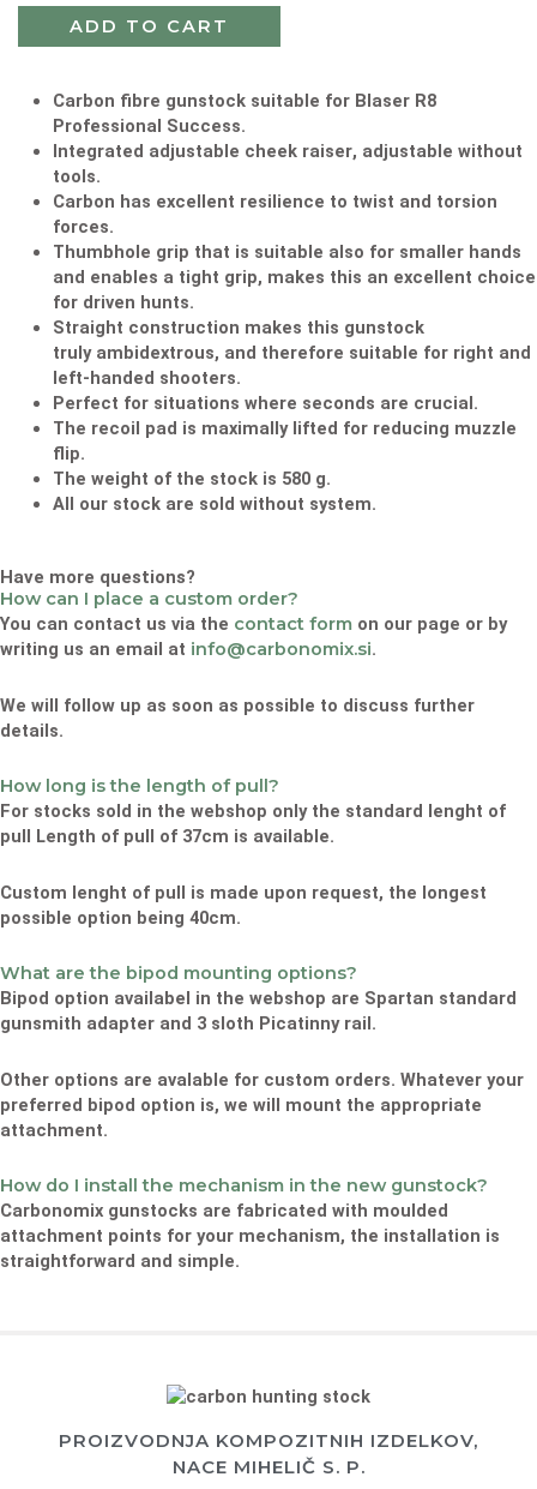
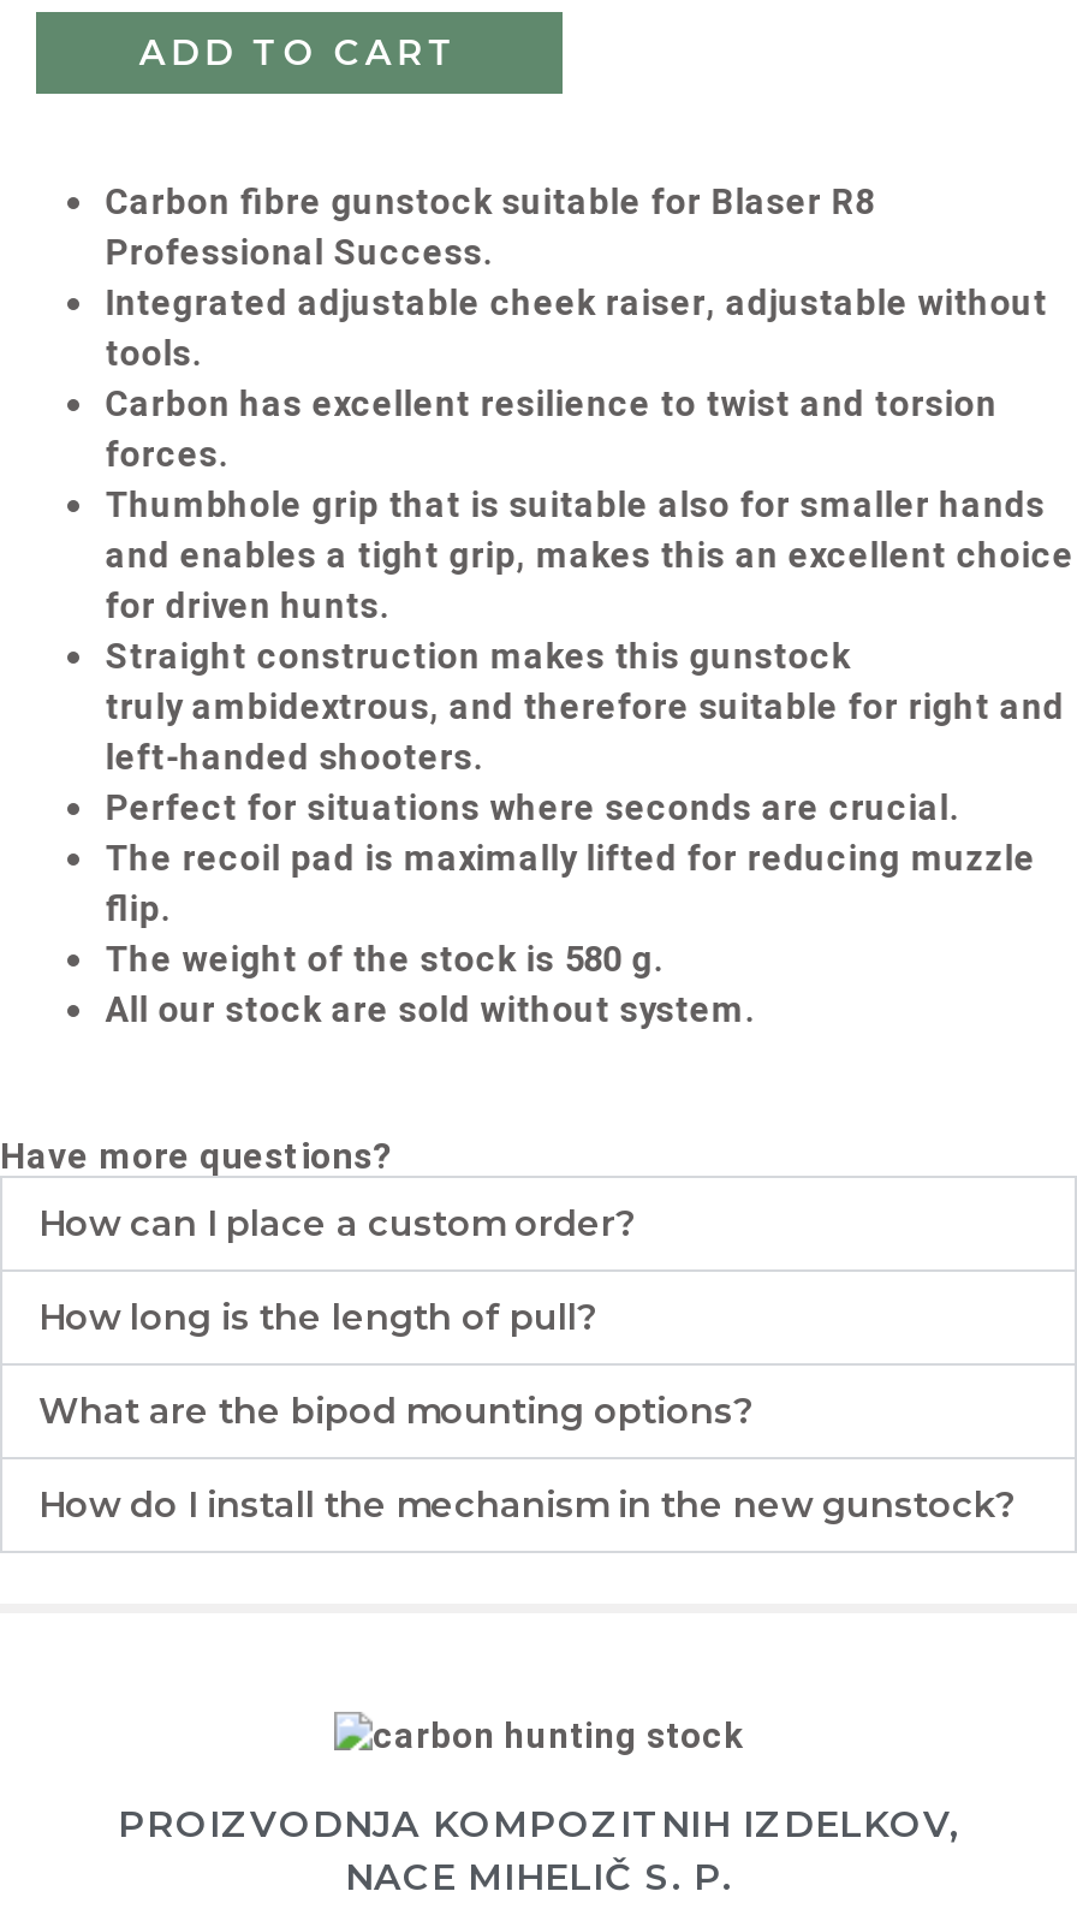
[0,613,507,741] You can contact us via the contact form on our page or by | writing us an email at info@carbonomix.si. | We will follow up as soon as possible to discuss further | details. -> none
[0,801,506,928] For stocks sold in the webshop only the standard lenght of | pull Length of pull of 37cm is available. | Custom lenght of pull is made upon request, the longest | possible option being 40cm. -> none
[0,988,524,1141] Bipod option availabel in the webshop are Spartan standard | gunsmith adapter and 3 sloth Picatinny rail. | Other options are avalable for custom orders. Whatever your | preferred bipod option is, we will mount the appropriate | attachment. -> none
[0,1200,500,1272] Carbonomix gunstocks are fabricated with moulded | attachment points for your mechanism, the installation is | straightforward and simple. -> none

